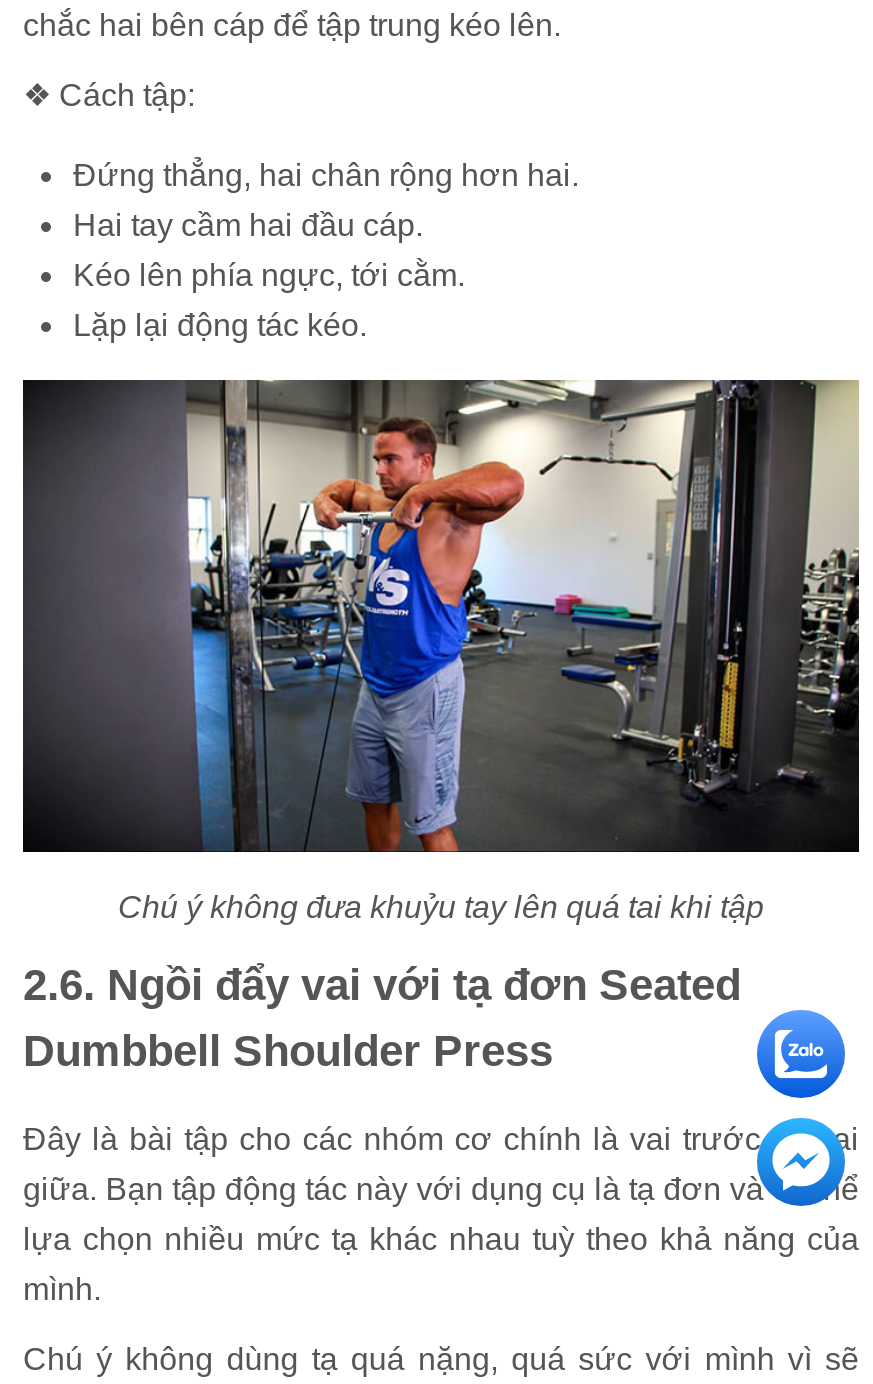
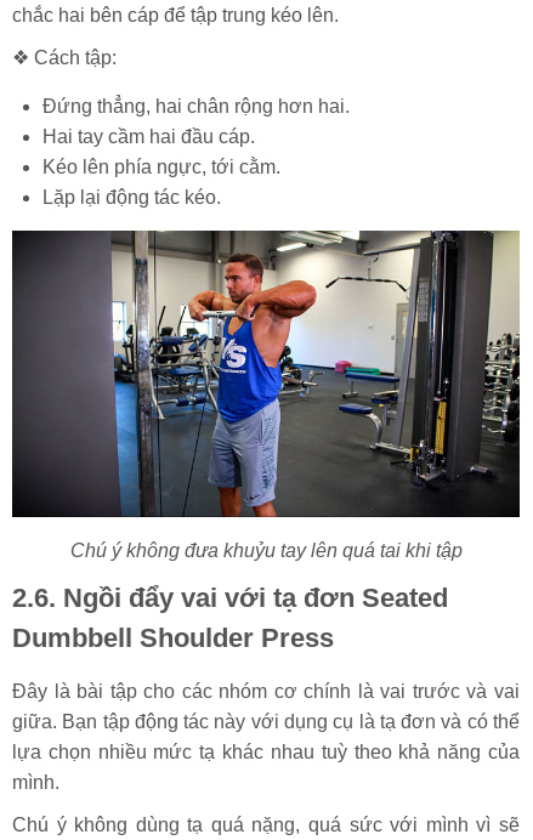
[755,1008,847,1100] [image] -> none

